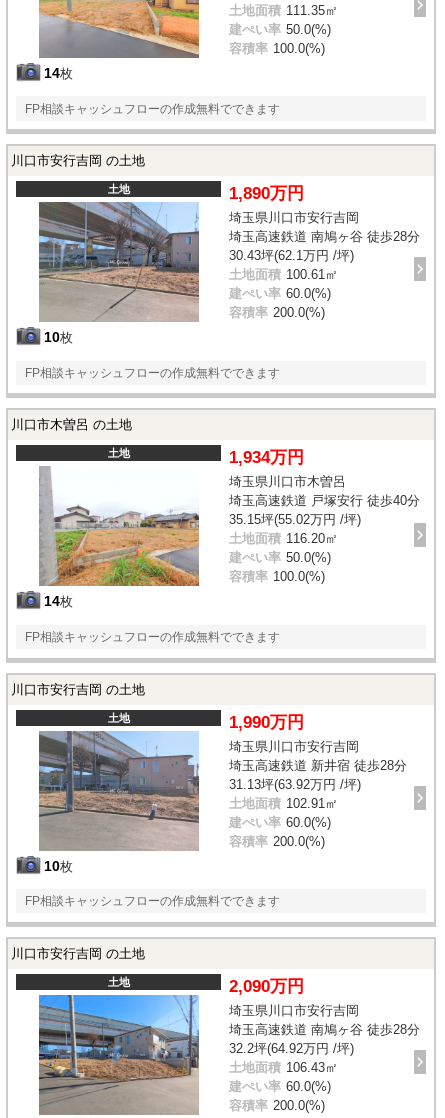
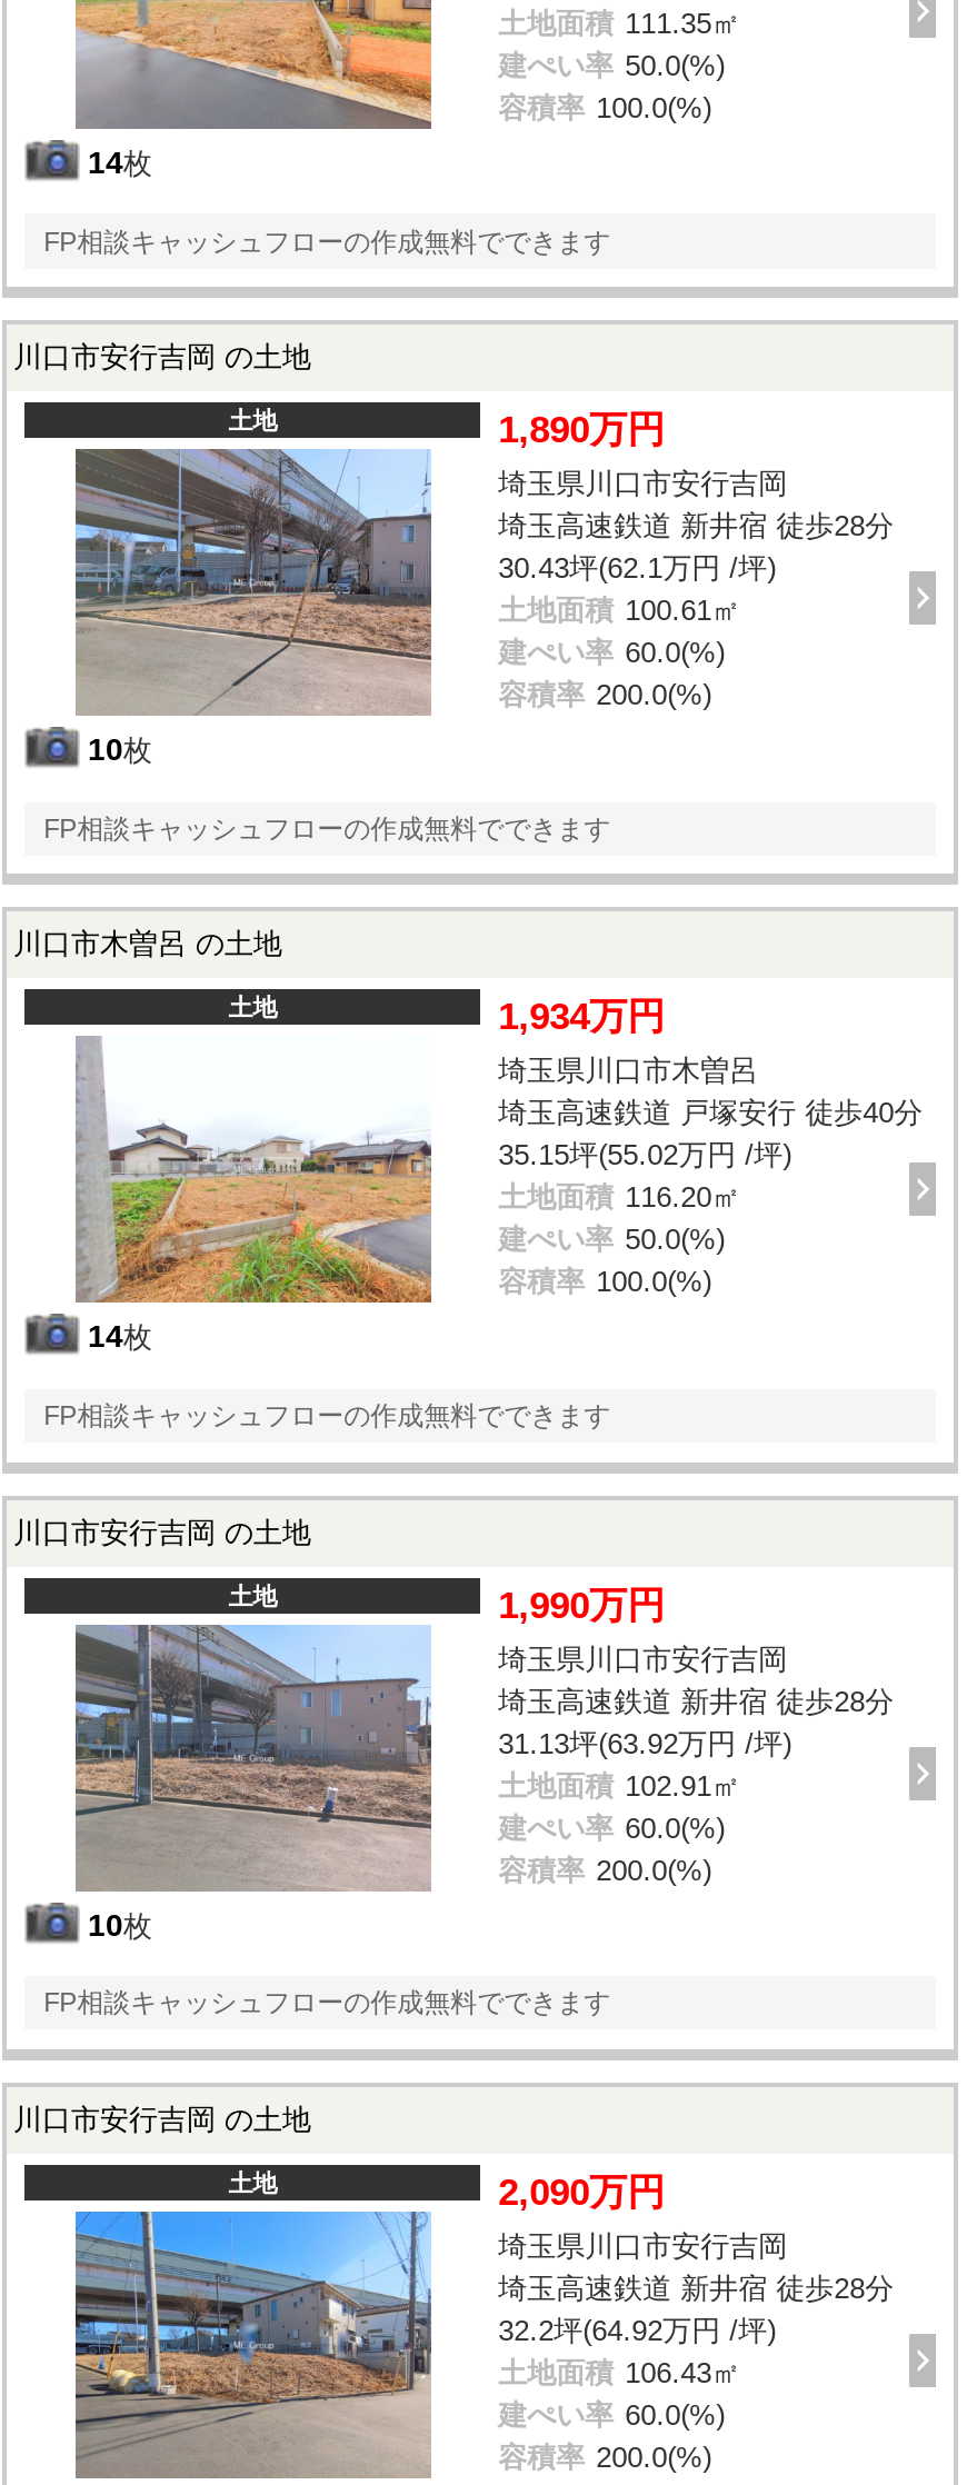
[229,229,420,244] 埼玉高速鉄道 南鳩ヶ谷 徒歩28分 -> [498,509,894,543] 埼玉高速鉄道 新井宿 徒歩28分
[229,1022,420,1037] 埼玉高速鉄道 南鳩ヶ谷 徒歩28分 -> [498,2271,894,2304] 埼玉高速鉄道 新井宿 徒歩28分

